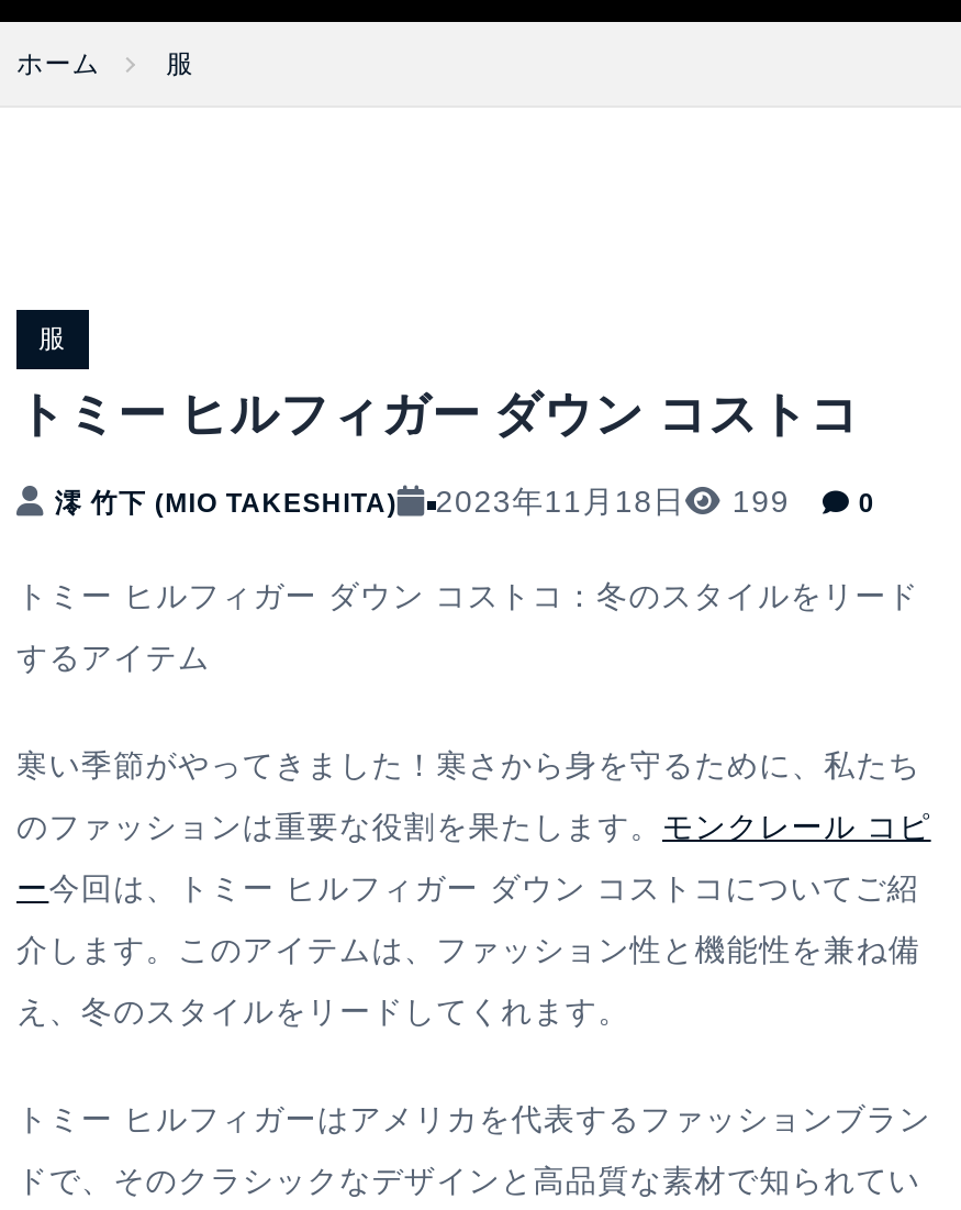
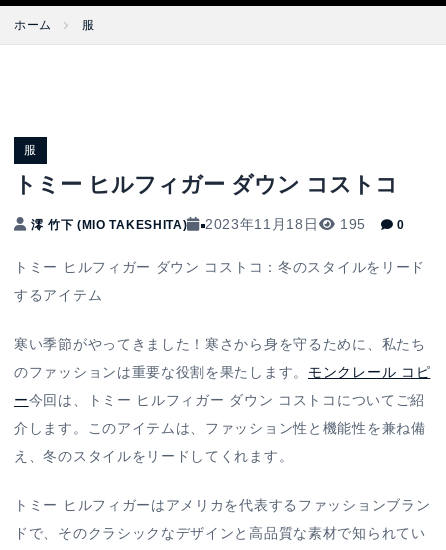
[55,484,876,519] 澪 竹下 (MIO TAKESHITA) 2023年11月18日 199 0 -> [31,216,405,232] 澪 竹下 (MIO TAKESHITA) 2023年11月18日 195 0

